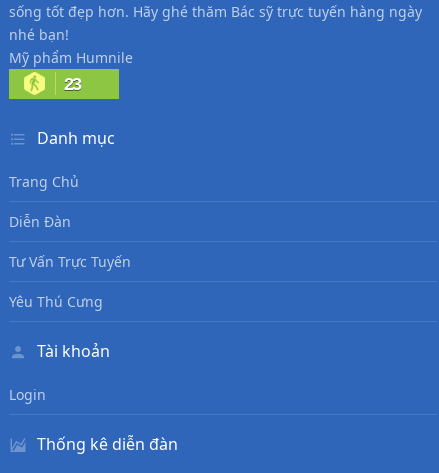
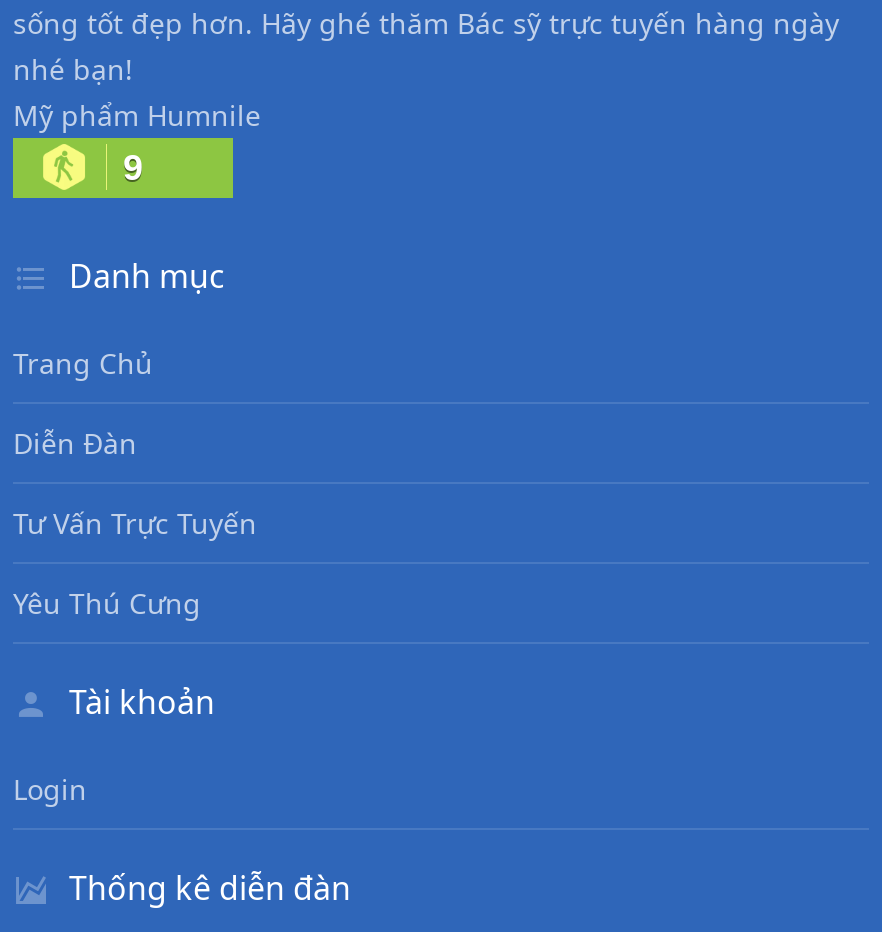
[64,74,80,94] 23 -> [123,148,139,188] 9

